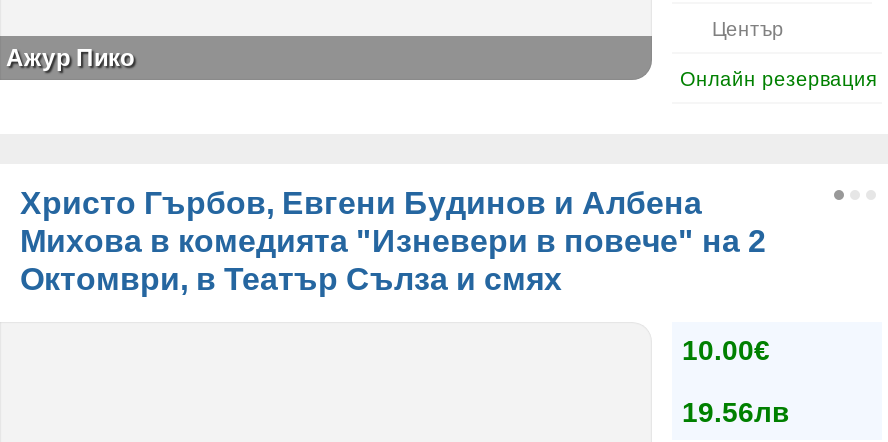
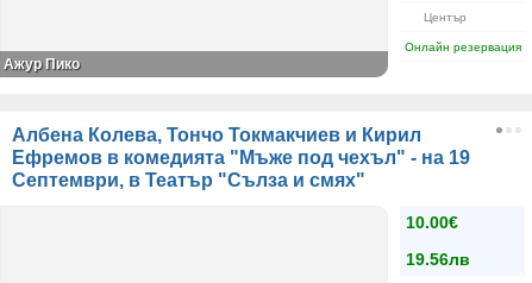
[20,186,766,296] Христо Гърбов, Евгени Будинов и Албена | Михова в комедията "Изневери в повече" на 2 | Октомври, в Театър Сълза и смях -> [12,125,470,190] Албена Колева, Тончо Токмакчиев и Кирил | Ефремов в комедията "Мъже под чехъл" - на 19 | Септември, в Театър "Сълза и смях"

